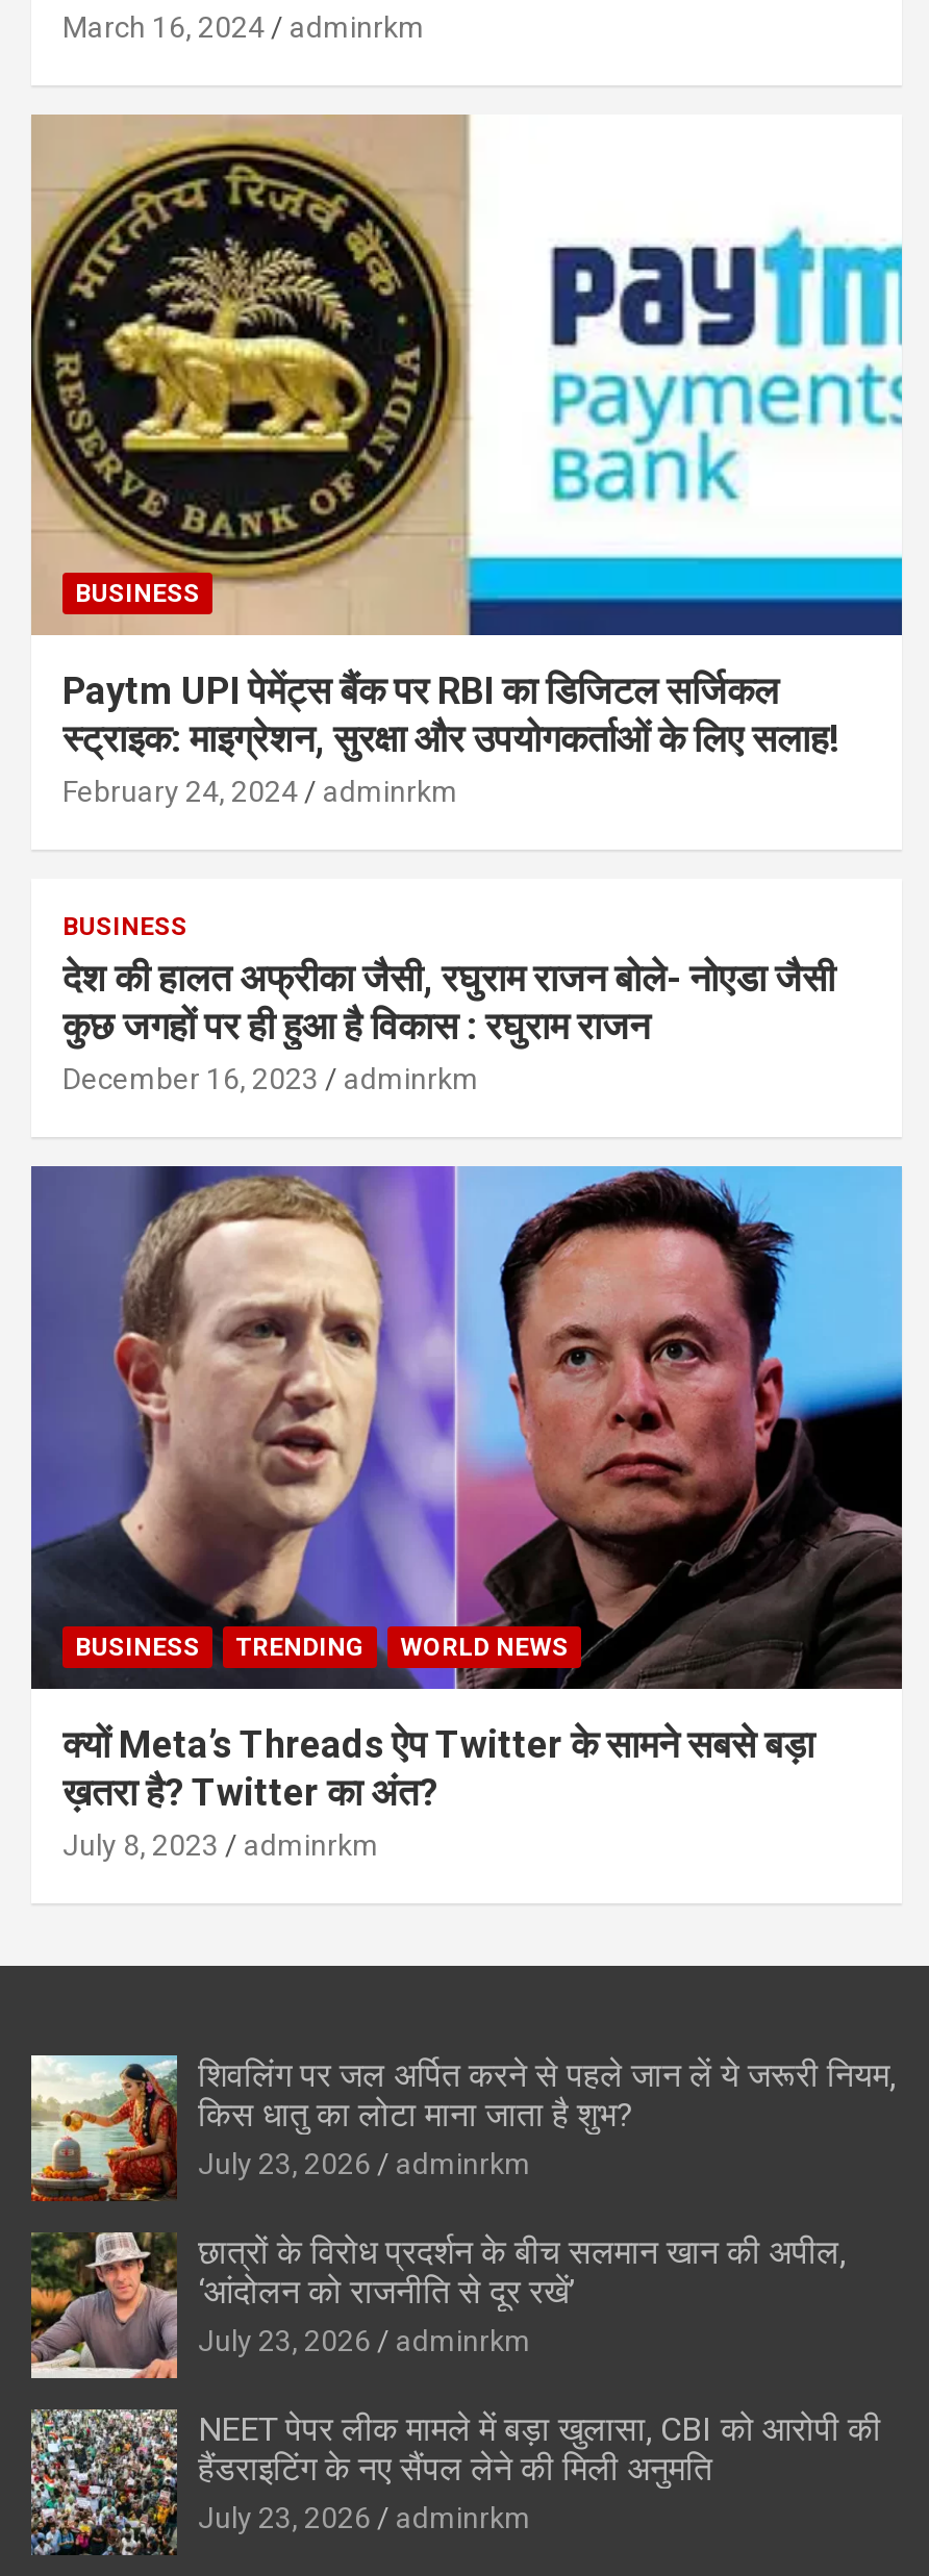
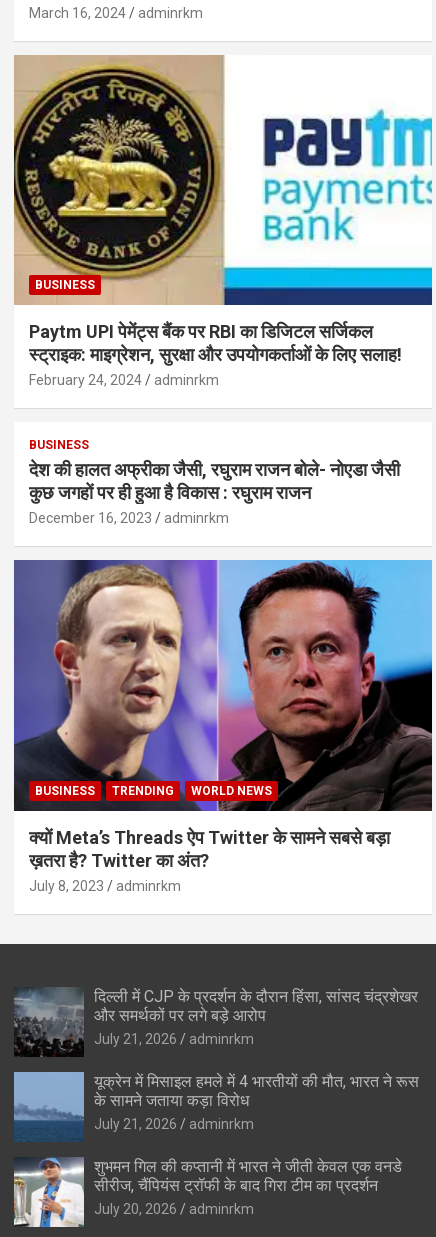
[29,2053,896,2203] [image] | शिवलिंग पर जल अर्पित करने से पहले जान लें ये जरूरी नियम, | किस धातु का लोटा माना जाता है शुभ? | July 23, 2026 -> [14,987,418,1057] [image] | दिल्ली में CJP के प्रदर्शन के दौरान हिंसा, सांसद चंद्रशेखर | और समर्थकों पर लगे बड़े आरोप | July 21, 2026
[29,2232,846,2380] [image] | छात्रों के विरोध प्रदर्शन के बीच सलमान खान की अपील, | ‘आंदोलन को राजनीति से दूर रखें’ | July 23, 2026 -> [13,1071,419,1142] [image] | यूक्रेन में मिसाइल हमले में 4 भारतीयों की मौत, भारत ने रूस | के सामने जताया कड़ा विरोध | July 21, 2026
[29,2407,881,2555] [image] | NEET पेपर लीक मामले में बड़ा खुलासा, CBI को आरोपी की | हैंडराइटिंग के नए सैंपल लेने की मिली अनुमति | July 23, 2026 -> [13,1157,402,1228] [image] | शुभमन गिल की कप्तानी में भारत ने जीती केवल एक वनडे | सीरीज, चैंपियंस ट्रॉफी के बाद गिरा टीम का प्रदर्शन | July 20, 2026

